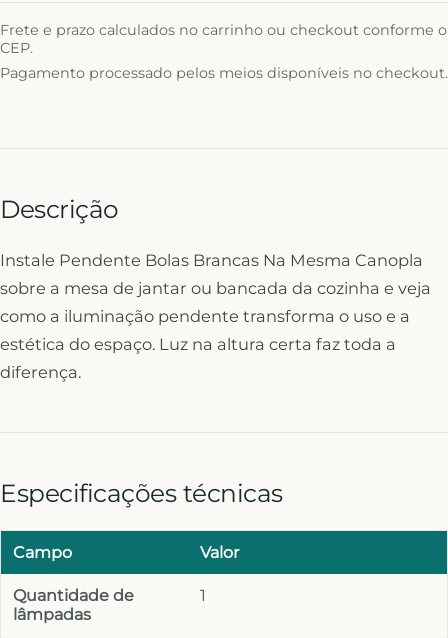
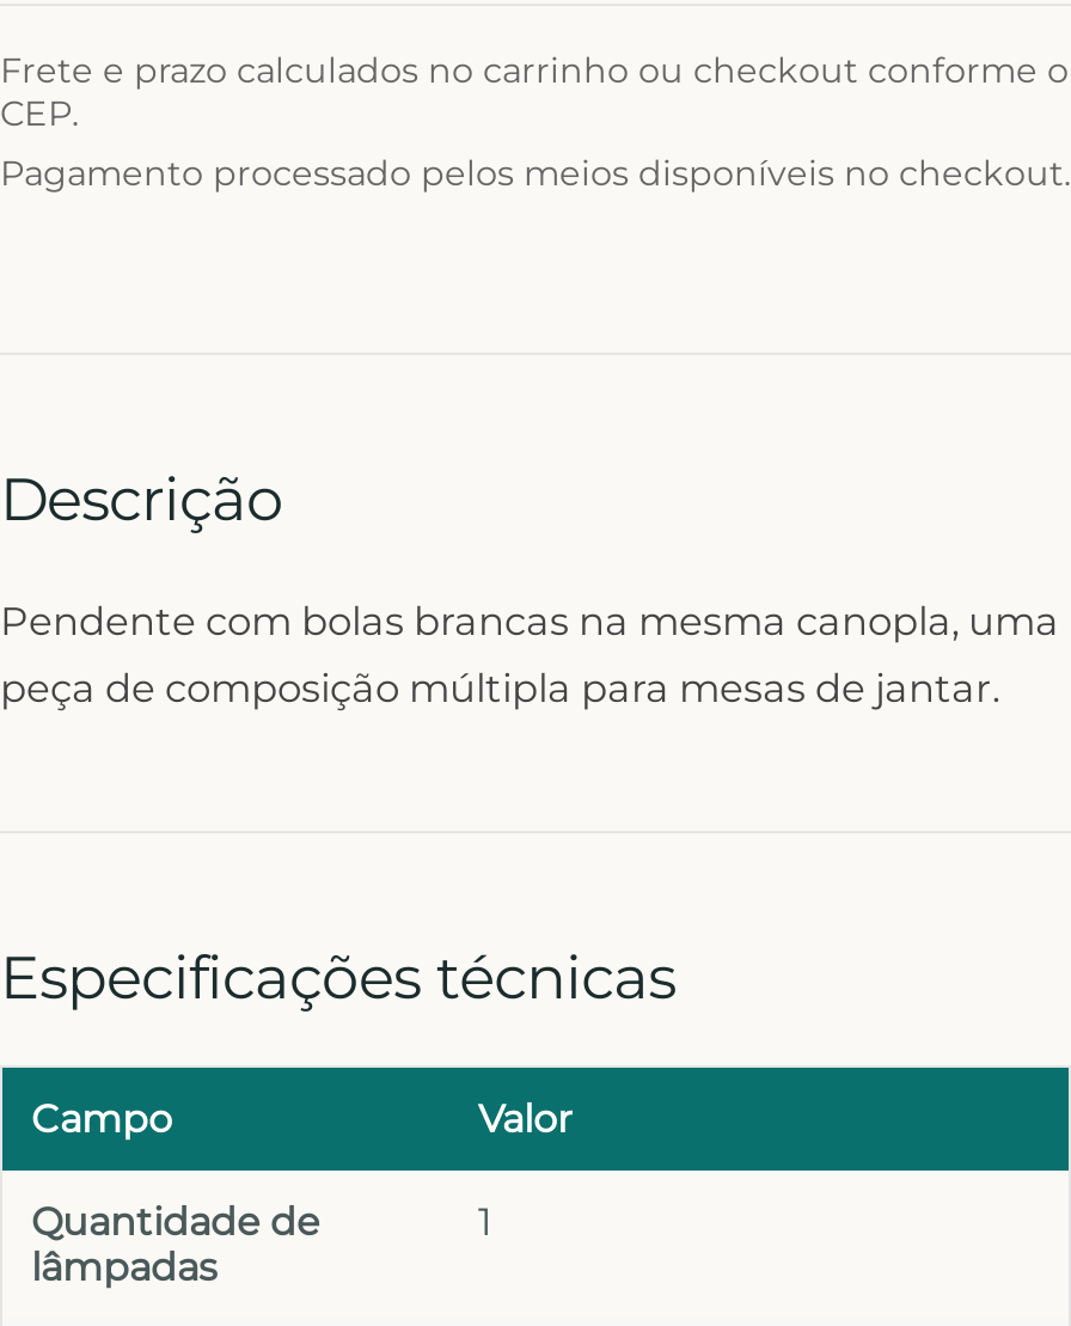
[0,250,431,382] Instale Pendente Bolas Brancas Na Mesma Canopla | sobre a mesa de jantar ou bancada da cozinha e veja | como a iluminação pendente transforma o uso e a | estética do espaço. Luz na altura certa faz toda a | diferença. -> [0,596,1059,711] Pendente com bolas brancas na mesma canopla, uma | peça de composição múltipla para mesas de jantar.

